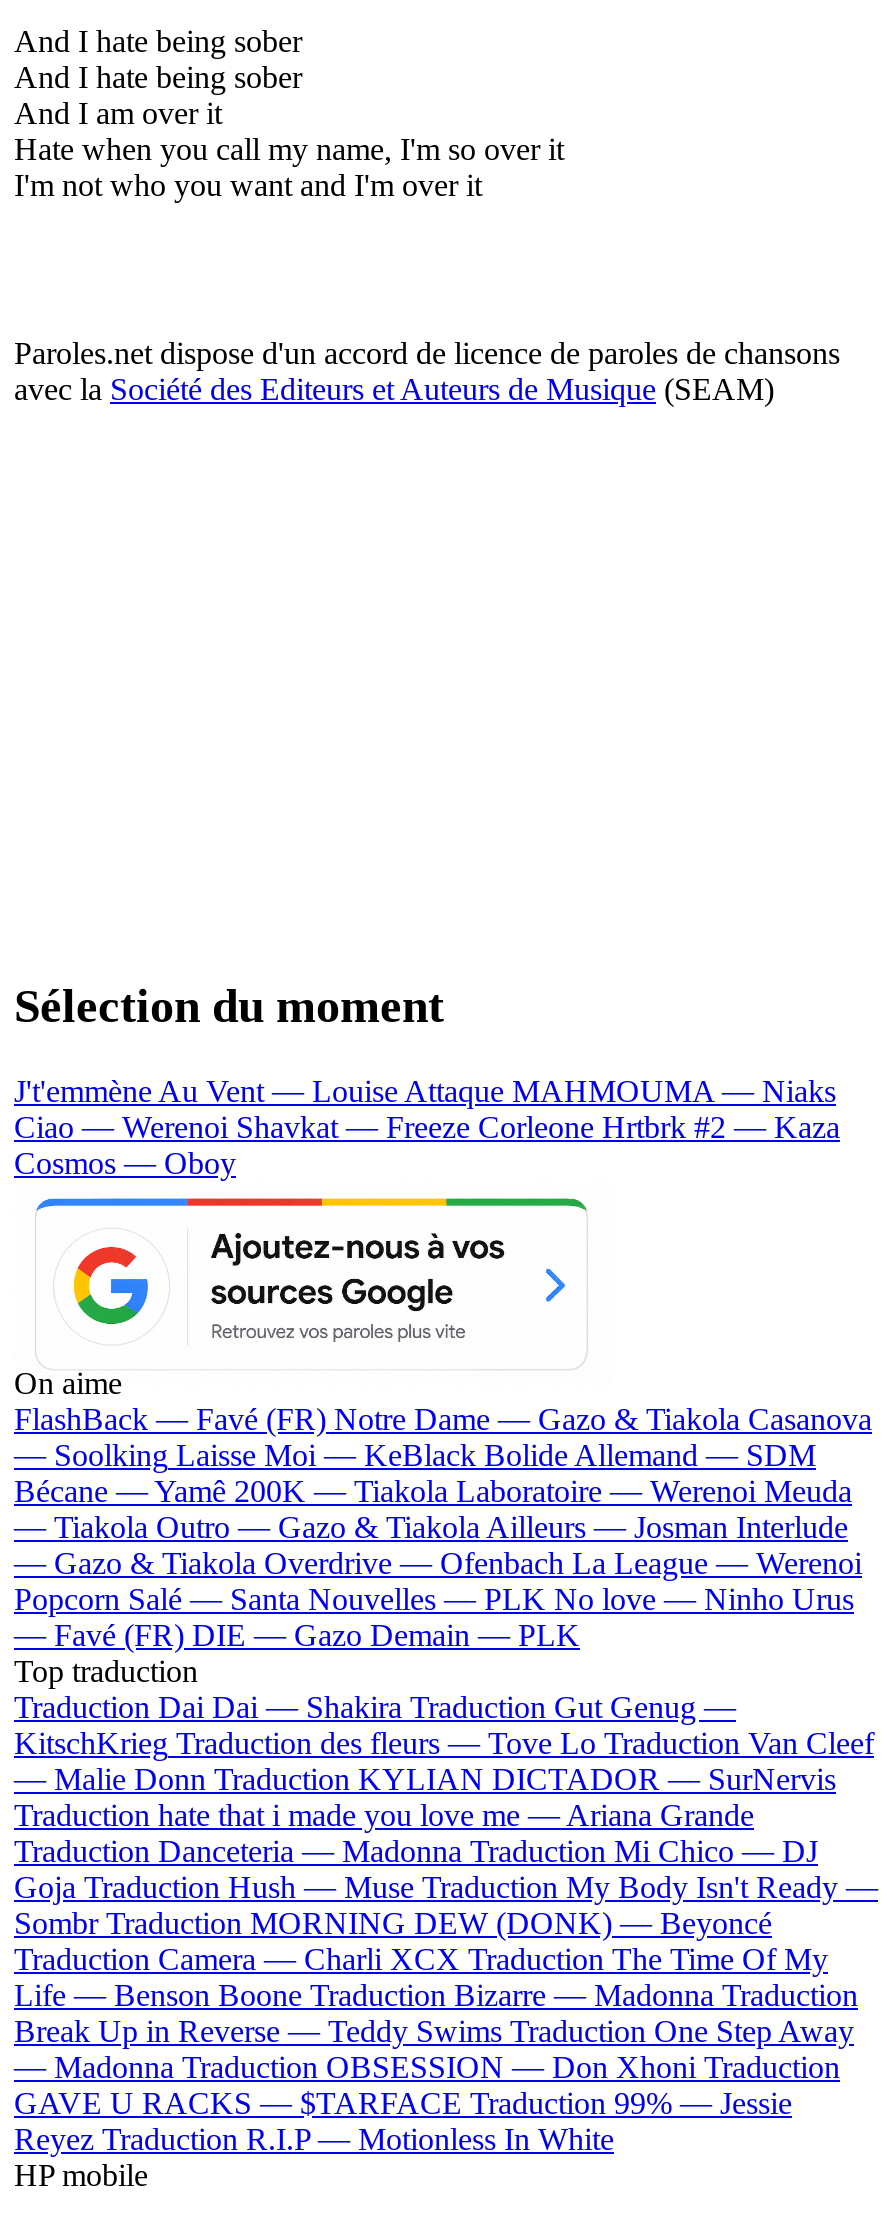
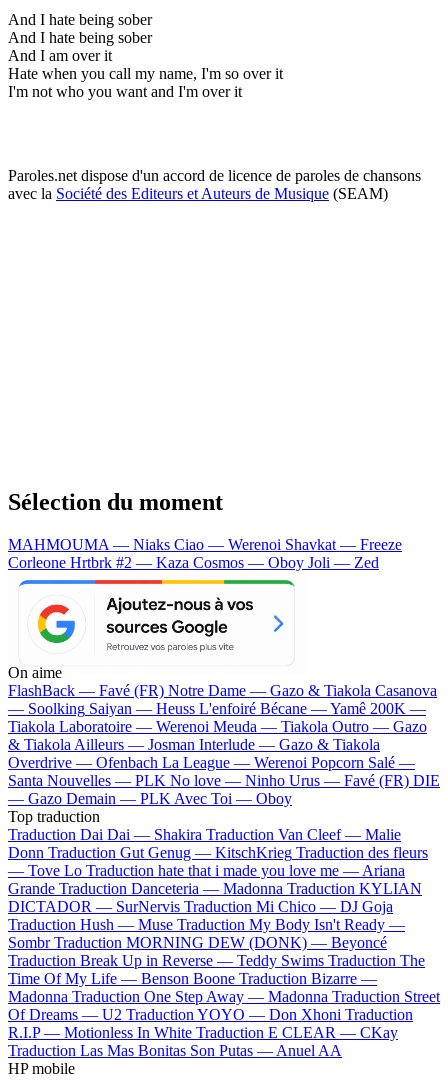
[14,1073,840,1179] J't'emmène Au Vent — Louise Attaque MAHMOUMA — Niaks | Ciao — Werenoi Shavkat — Freeze Corleone Hrtbrk #2 — Kaza | Cosmos — Oboy -> [8,535,402,570] MAHMOUMA — Niaks Ciao — Werenoi Shavkat — Freeze | Corleone Hrtbrk #2 — Kaza Cosmos — Oboy Joli — Zed
[14,1437,862,1651] — Soolking Laisse Moi — KeBlack Bolide Allemand — SDM | Bécane — Yamê 200K — Tiakola Laboratoire — Werenoi Meuda | — Tiakola Outro — Gazo & Tiakola Ailleurs — Josman Interlude | — Gazo & Tiakola Overdrive — Ofenbach La League — Werenoi | Popcorn Salé — Santa Nouvelles — PLK No love — Ninho Urus | —Favé (FR) DIE — Gazo Demain — PLK -> [8,699,440,806] — Soolking Saiyan — Heuss L'enfoiré Bécane — Yamê 200K — | Tiakola Laboratoire — Werenoi Meuda — Tiakola Outro — Gazo | & Tiakola Ailleurs — Josman Interlude — Gazo & Tiakola | Overdrive — Ofenbach La League — Werenoi Popcorn Salé — | Santa Nouvelles — PLK No love — Ninho Urus — Favé (FR) DIE | — Gazo Demain — PLK Avec Toi — Oboy
[14,1689,878,1903] Traduction Dai Dai — Shakira Traduction Gut Genug — | KitschKrieg Traduction des fleurs — Tove Lo Traduction Van Cleef | — Malie Donn Traduction KYLIAN DICTADOR — SurNervis | Traduction hate that i made you love me — Ariana Grande | Traduction Danceteria — Madonna Traduction Mi Chico — DJ | Goja Traduction Hush — Muse Traduction My Body Isn't Ready — -> [8,825,428,932] Traduction Dai Dai — Shakira Traduction Van Cleef — Malie | Donn Traduction Gut Genug — KitschKrieg Traduction des fleurs | — Tove Lo Traduction hate that i made you love me — Ariana | Grande Traduction Danceteria — Madonna Traduction KYLIAN | DICTADOR — SurNervis Traduction Mi Chico — DJ Goja | Traduction Hush — Muse Traduction My Body Isn't Ready —
[14,1941,858,2155] Traduction Camera — Charli XCX Traduction The Time Of My | Life — Benson Boone Traduction Bizarre — Madonna Traduction | Break Up in Reverse — Teddy Swims Traduction One Step Away | — Madonna Traduction OBSESSION — Don Xhoni Traduction | GAVE U RACKS — $TARFACE Traduction 99% — Jessie | Reyez Traduction R.I.P — Motionless In White -> [8,951,440,1058] Traduction Break Up in Reverse — Teddy Swims Traduction The | Time Of My Life — Benson Boone Traduction Bizarre — | Madonna Traduction One Step Away — Madonna Traduction Street | Of Dreams — U2 Traduction YOYO — Don Xhoni Traduction | R.I.P — Motionless In White Traduction E CLEAR — CKay | Traduction Las Mas Bonitas Son Putas — Anuel AA

